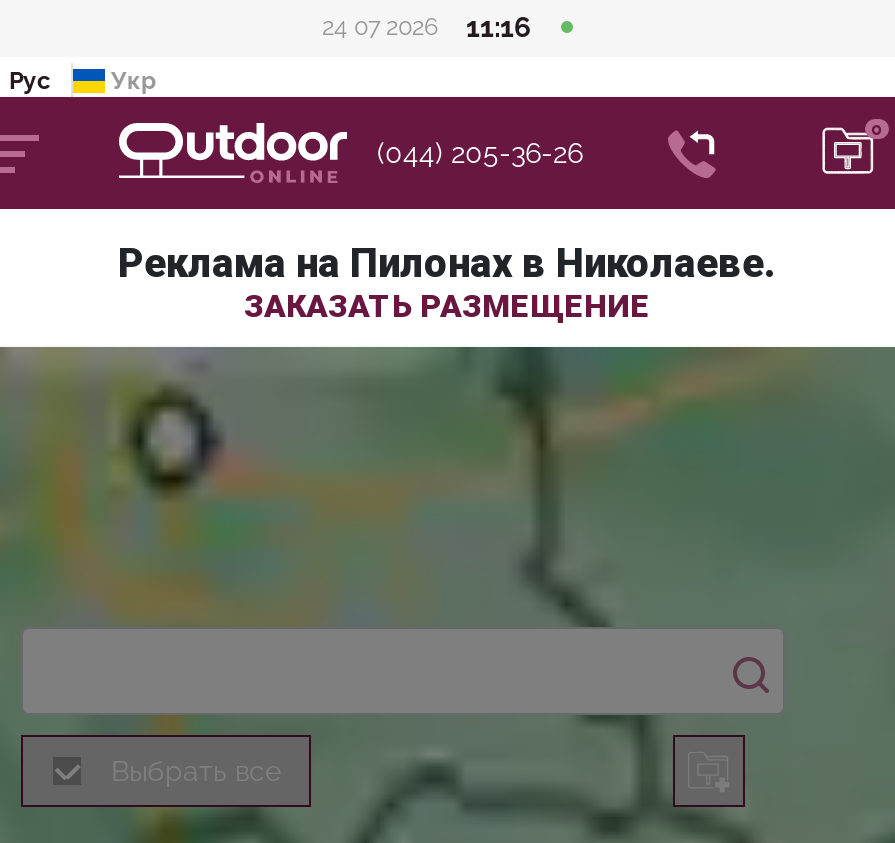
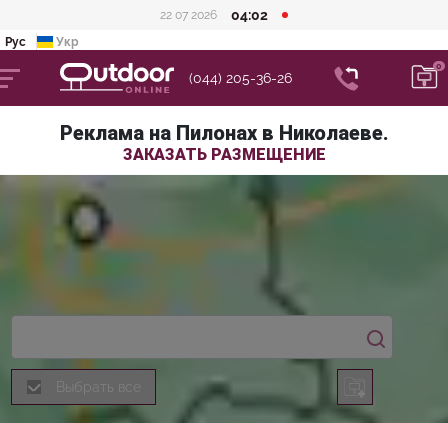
[322,13,438,41] 24 07 2026 -> [160,8,217,22] 22 07 2026
[466,10,532,42] 11:16 -> [231,6,268,22] 04:02

